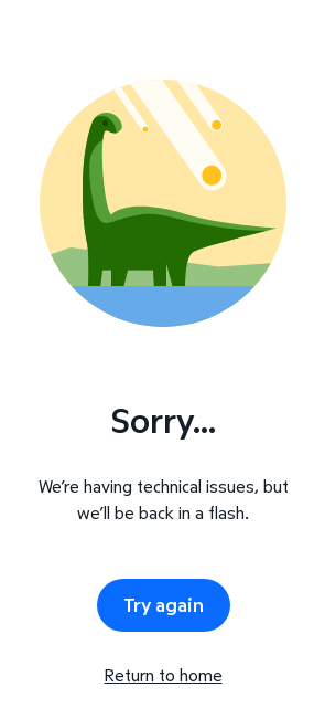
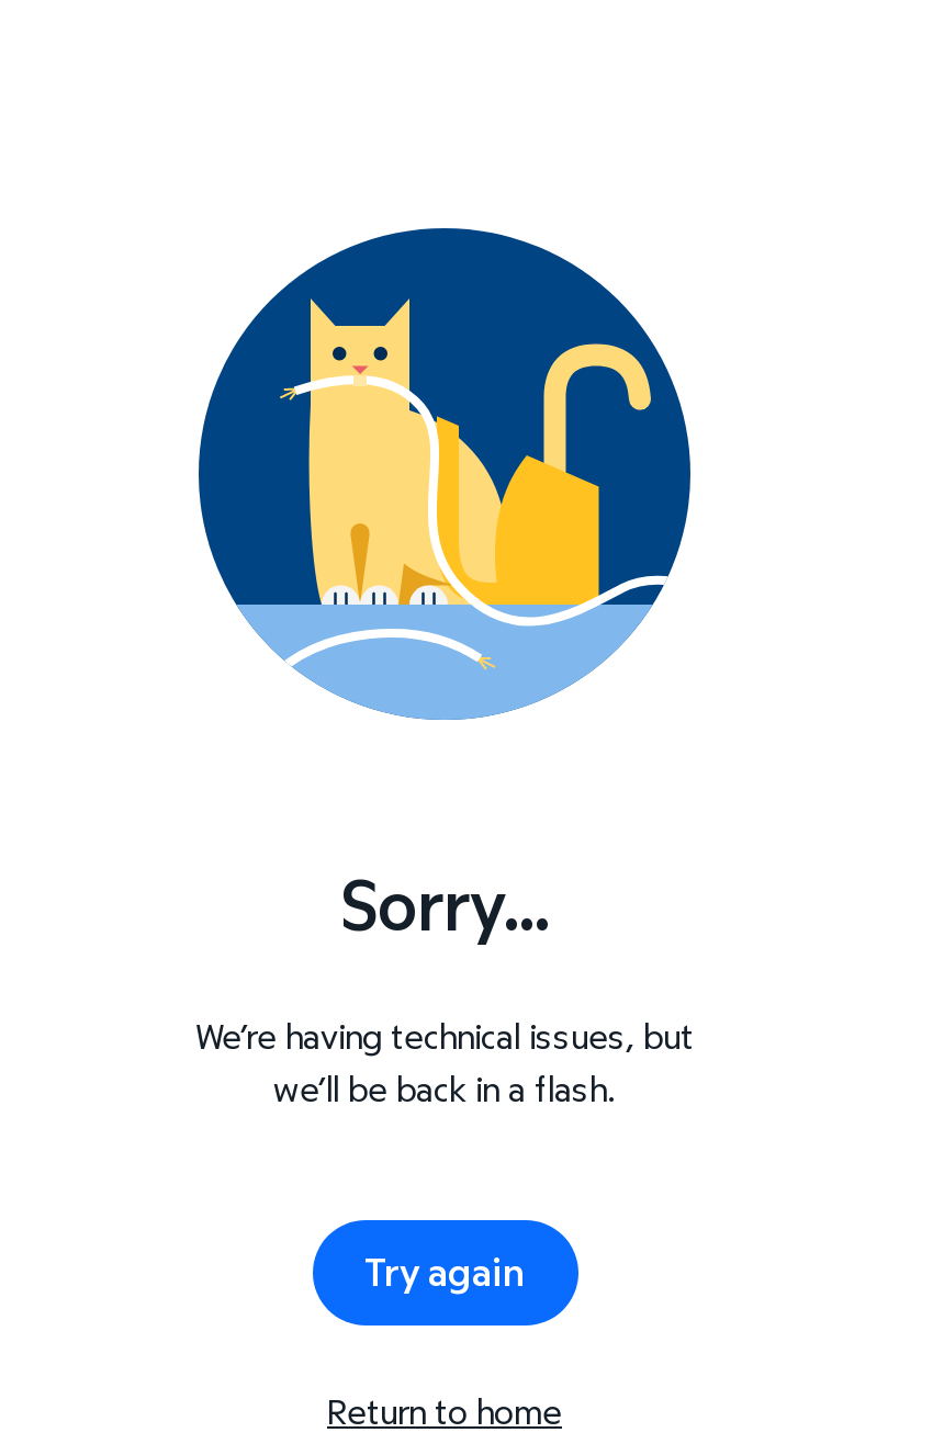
[40,80,286,302] [image] -> [196,226,693,672] [image]

